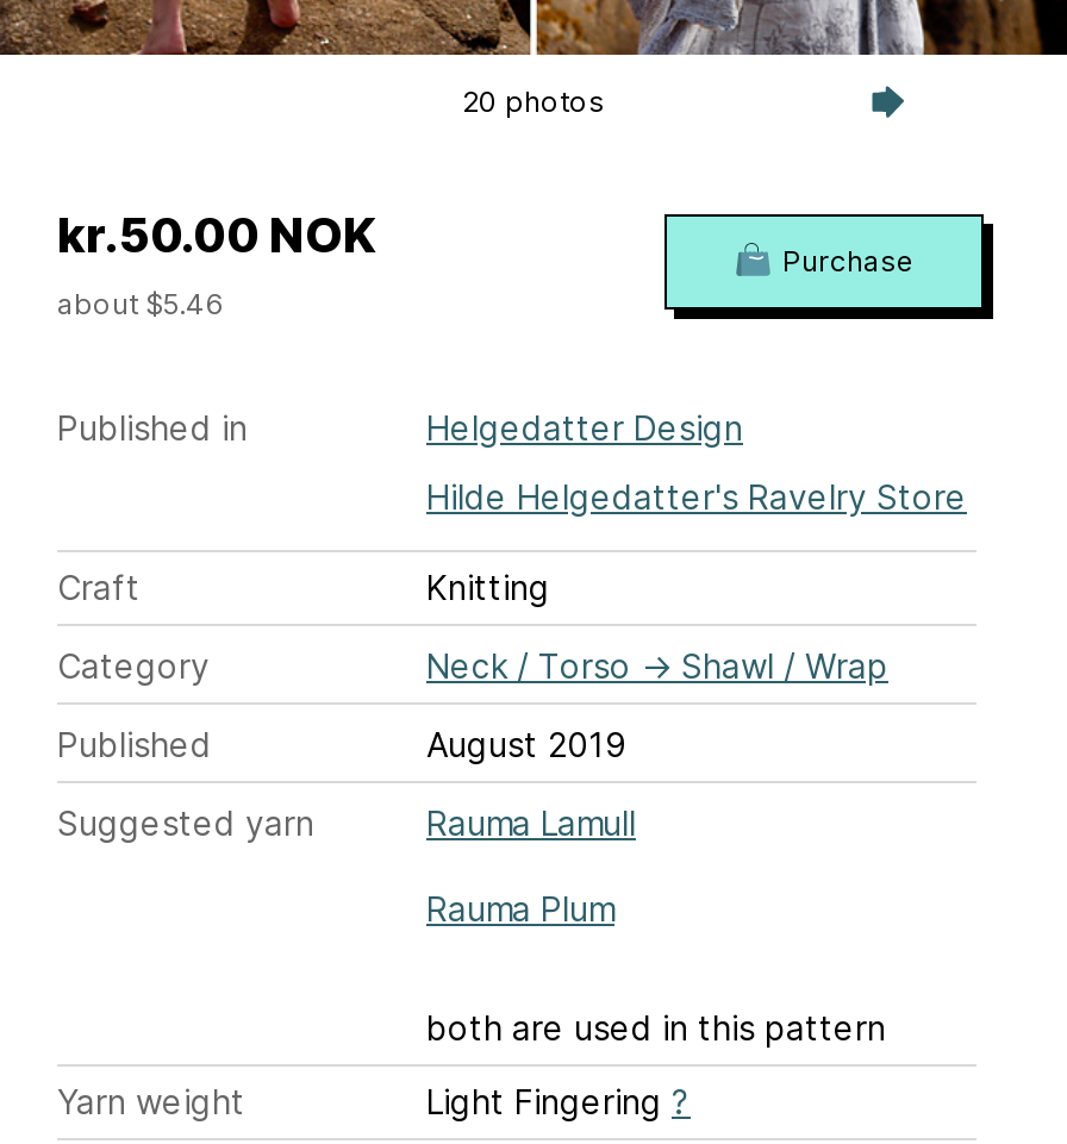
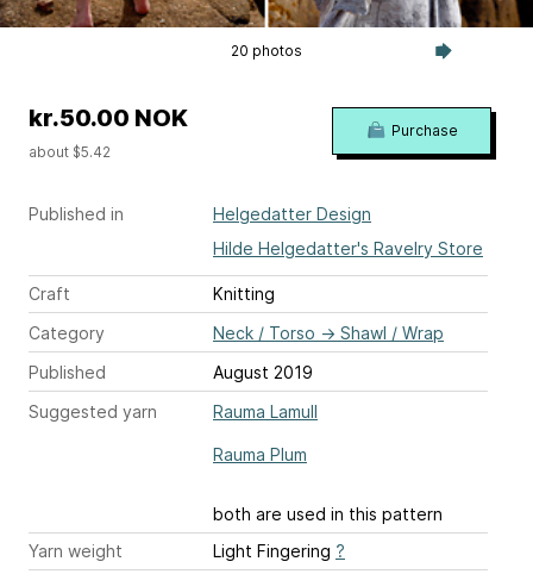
[57,286,224,321] about $5.46 -> [29,143,111,161] about $5.42

